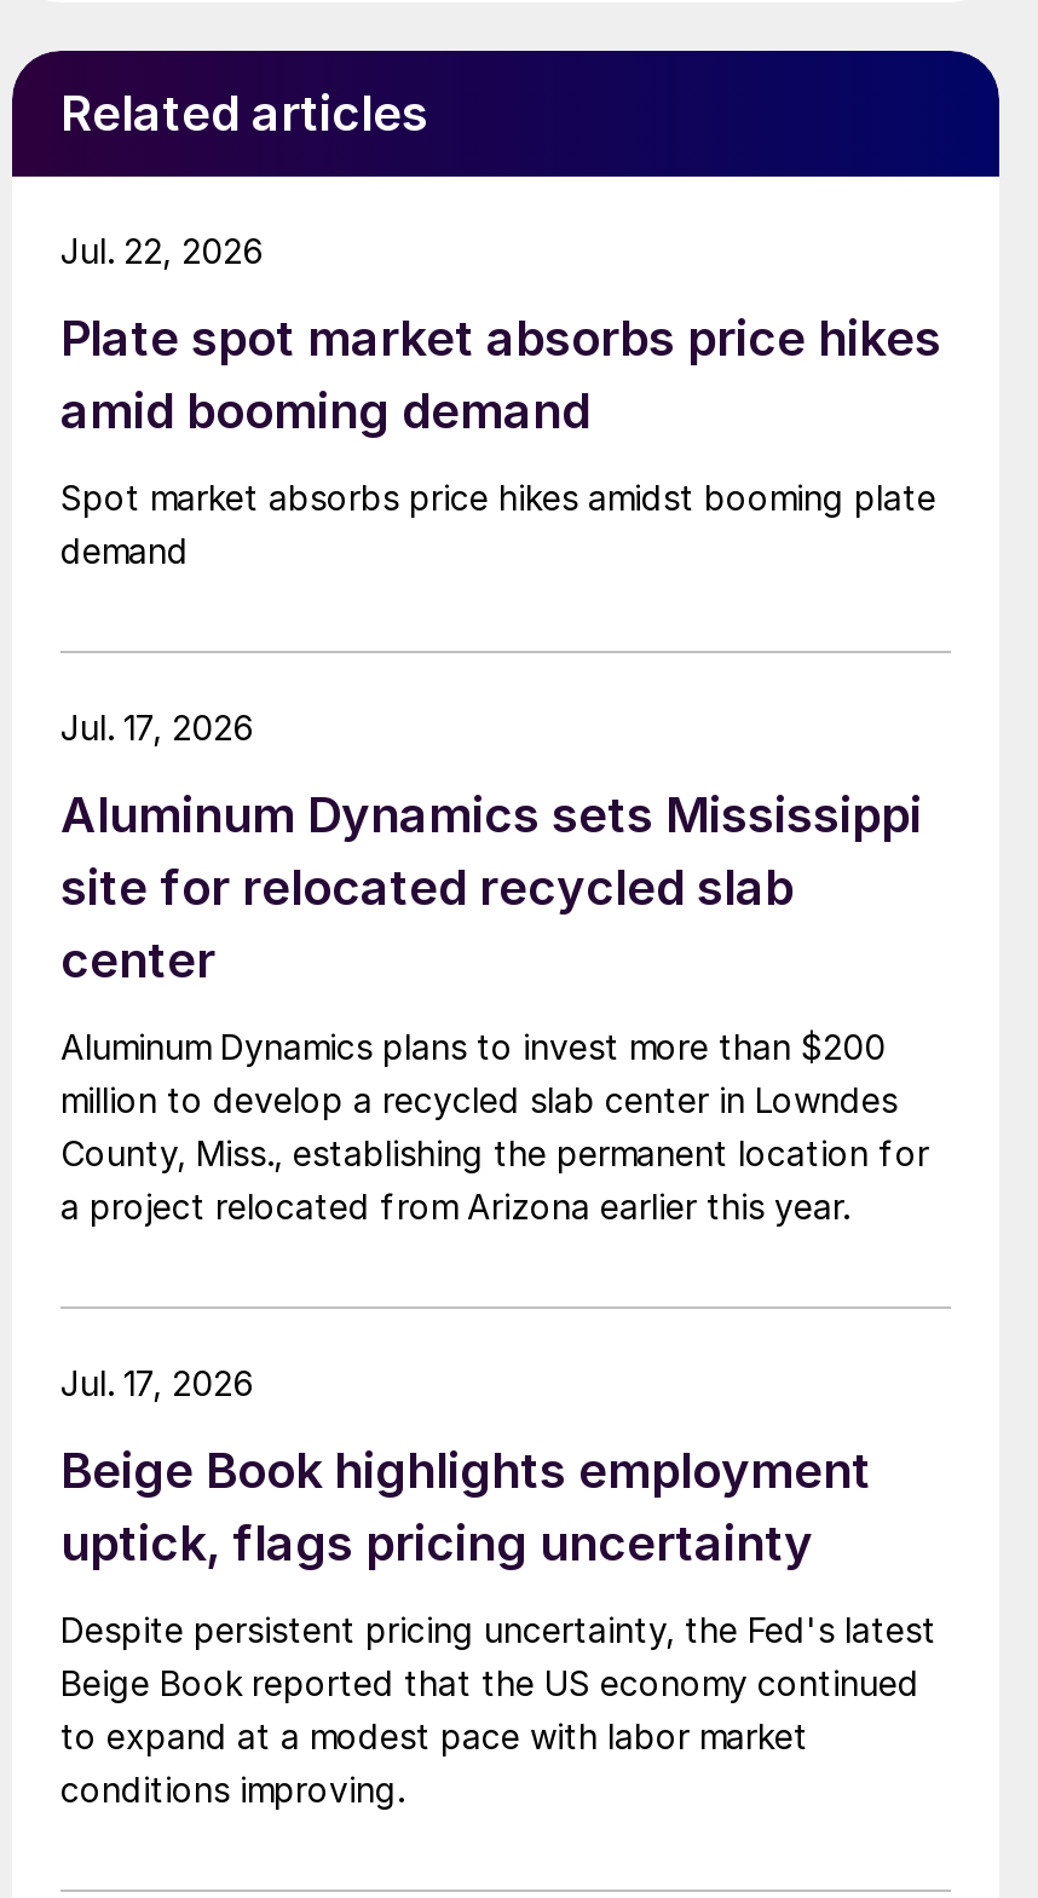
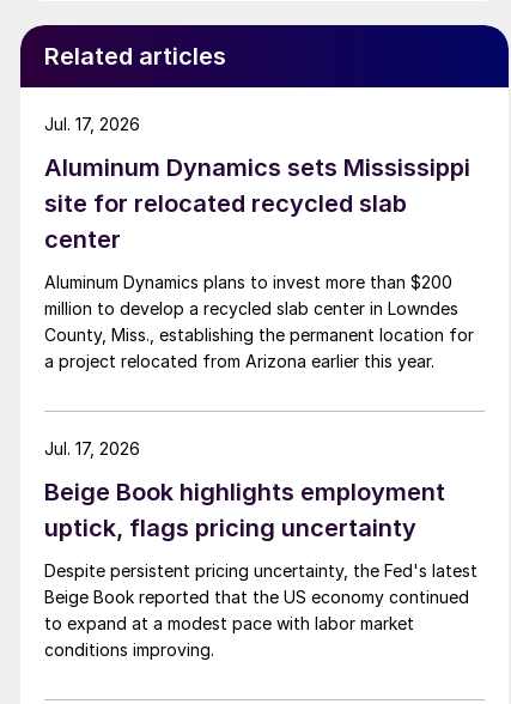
[60,229,264,270] Jul. 22, 2026 -> none
[60,308,941,570] Plate spot market absorbs price hikes | amid booming demand | Spot market absorbs price hikes amidst booming plate | demand -> none

